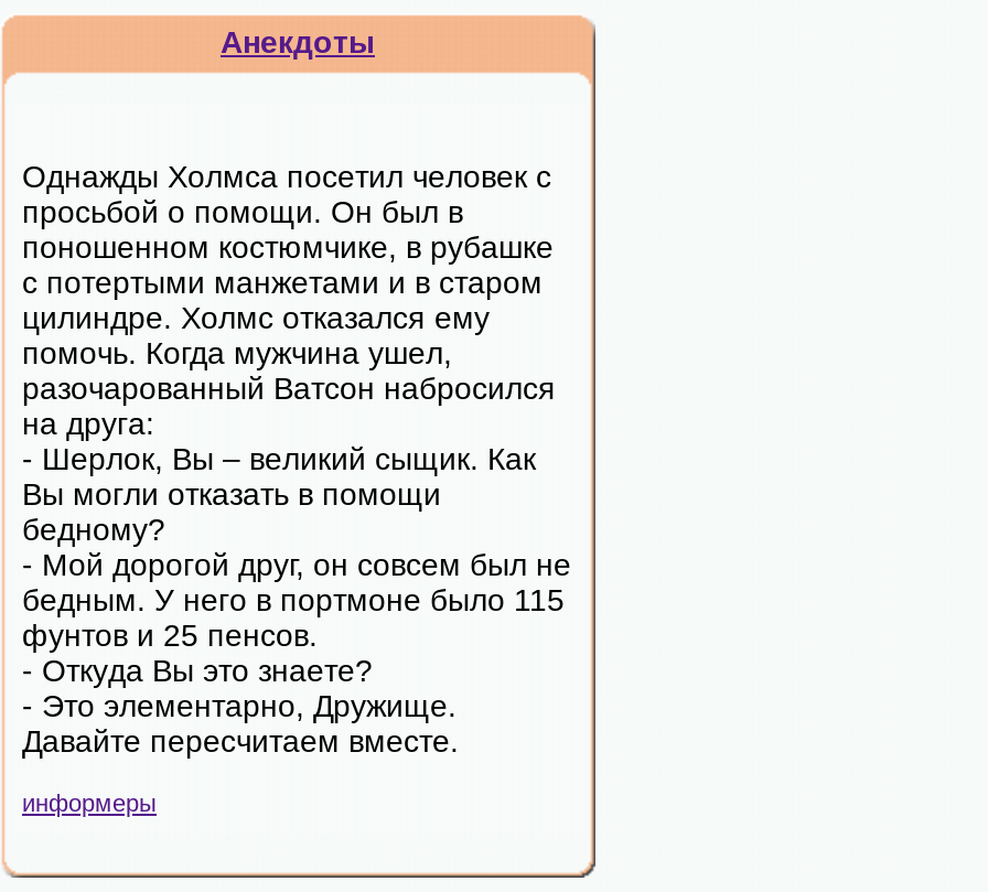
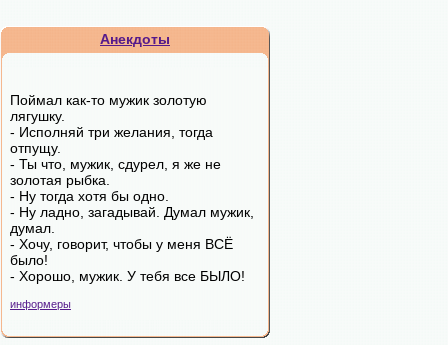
[22,159,571,759] Однажды Холмса посетил человек с | просьбой о помощи. Он был в | поношенном костюмчике, в рубашке | с потертыми манжетами и в старом | цилиндре. Холмс отказался ему | помочь. Когда мужчина ушел, | разочарованный Ватсон набросился | на друга: | - Шерлок, Вы – великий сыщик. Как | Вы могли отказать в помощи | бедному? | - Мой дорогой друг, он совсем был не | бедным. У него в портмоне было 115 | фунтов и 25 пенсов. | - Откуда Вы это знаете? | - Это элементарно, Дружище. | Давайте пересчитаем вместе. -> [10,92,254,284] Поймал как-то мужик золотую | лягушку. | - Исполняй три желания, тогда | отпущу. | - Ты что, мужик, сдурел, я же не | золотая рыбка. | - Ну тогда хотя бы одно. | - Ну ладно, загадывай. Думал мужик, | думал. | - Хочу, говорит, чтобы у меня ВСЁ | было! | - Хорошо, мужик. У тебя все БЫЛО!

